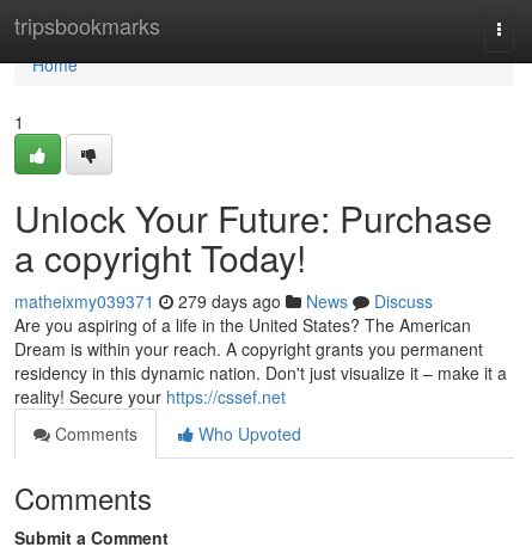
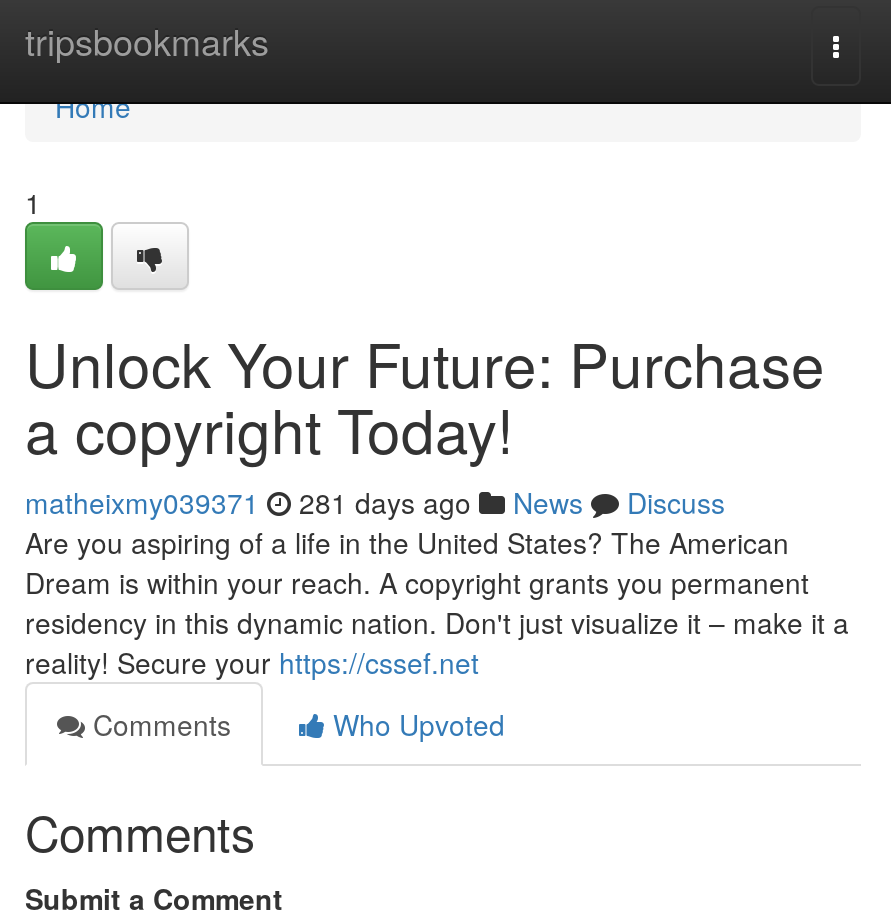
[14,289,433,313] matheixmy039371 279 days ago News Discuss -> [25,482,725,522] matheixmy039371 281 days ago News Discuss

